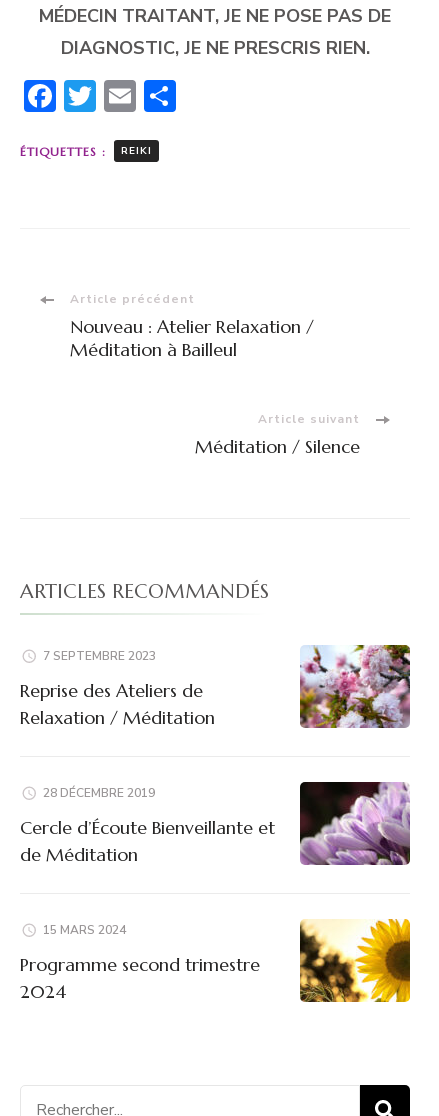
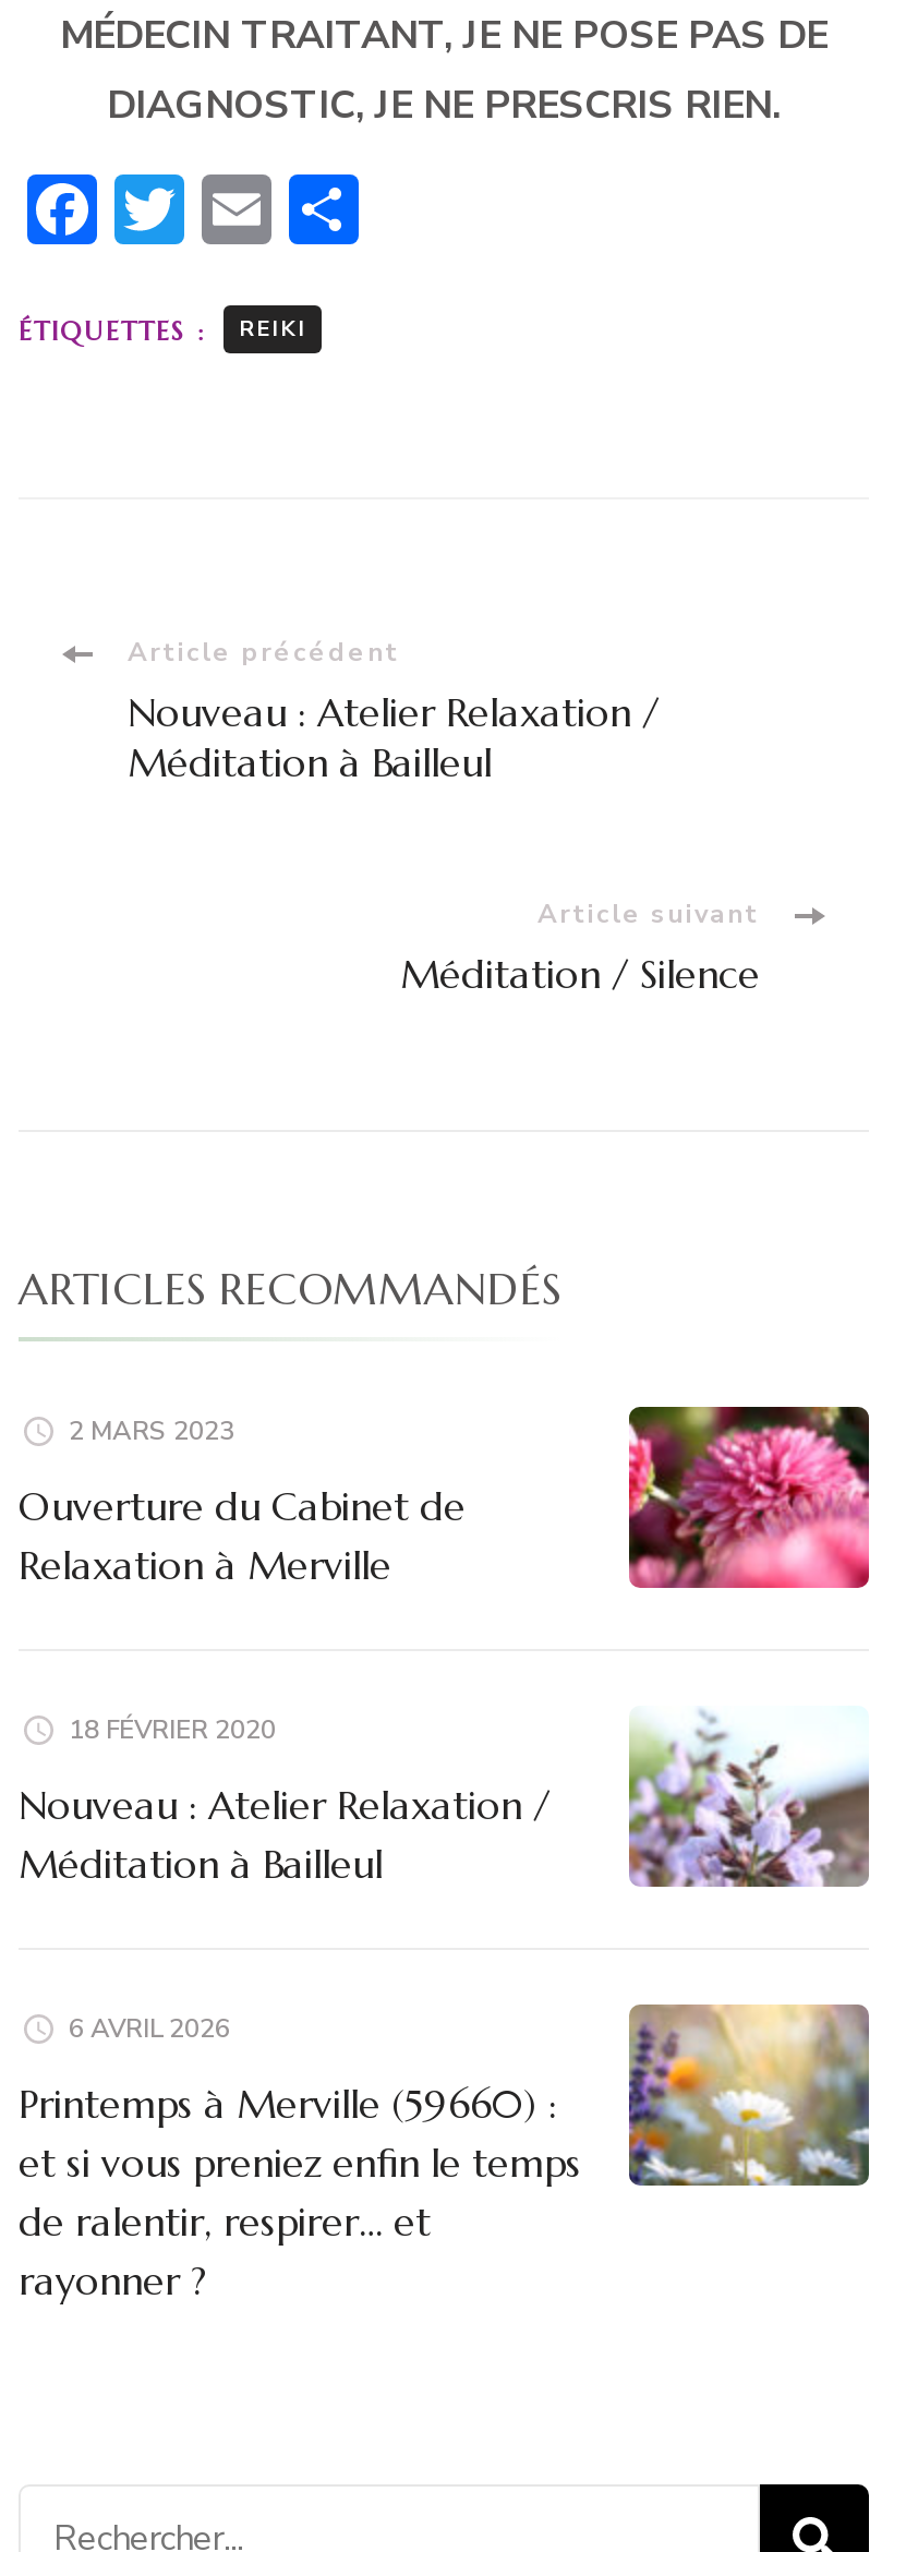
[43,648,156,664] 7 SEPTEMBRE 2023 -> [69,1413,234,1448] 2 MARS 2023
[299,644,411,729] [image] -> [627,1405,871,1590] [image]
[20,679,215,729] Reprise des Ateliers de | Relaxation / Méditation -> [19,1481,466,1590] Ouverture du Cabinet de | Relaxation à Merville
[20,781,410,866] [image] | Cercle d’Écoute Bienveillante et | de Méditation -> [19,1710,869,1889] [image] | Nouveau : Atelier Relaxation / | Méditation à Bailleul
[43,785,155,801] 28 DÉCEMBRE 2019 -> [69,1712,276,1746] 18 FÉVRIER 2020
[20,919,411,1003] [image] | Programme second trimestre | 2024 -> [19,2002,871,2304] [image] | Printemps à Merville (59660) : | et si vous preniez enfin le temps | de ralentir, respirer… et | rayonner ?
[43,921,126,937] 15 MARS 2024 -> [69,2010,230,2045] 6 AVRIL 2026

